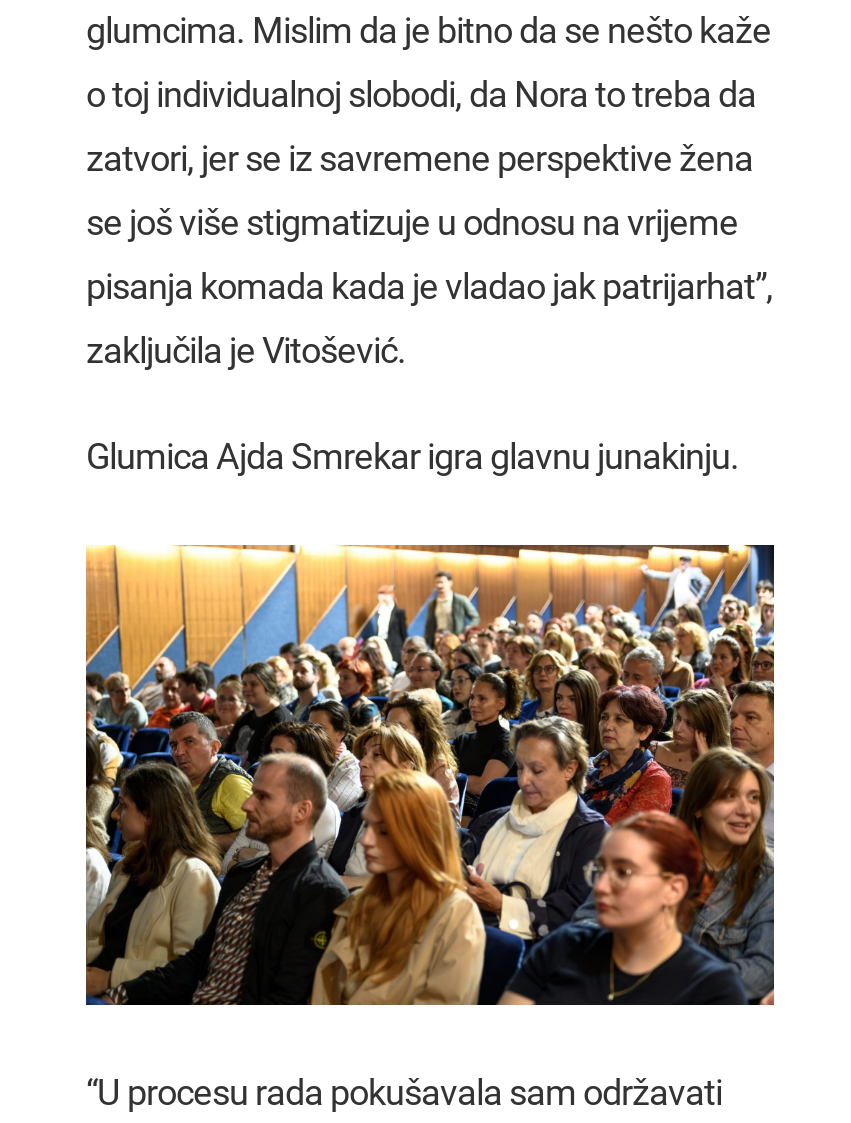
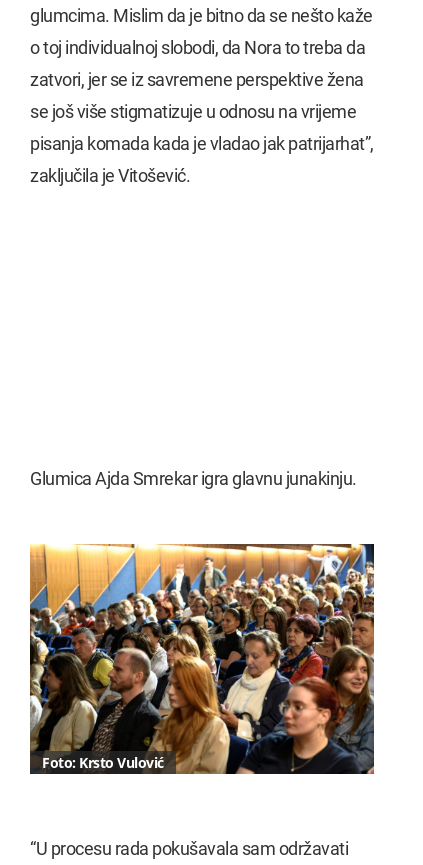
none -> [42,753,163,772] Foto: Krsto Vulović
moved [86,543,776,1007] -> [30,543,375,775]: [image]

